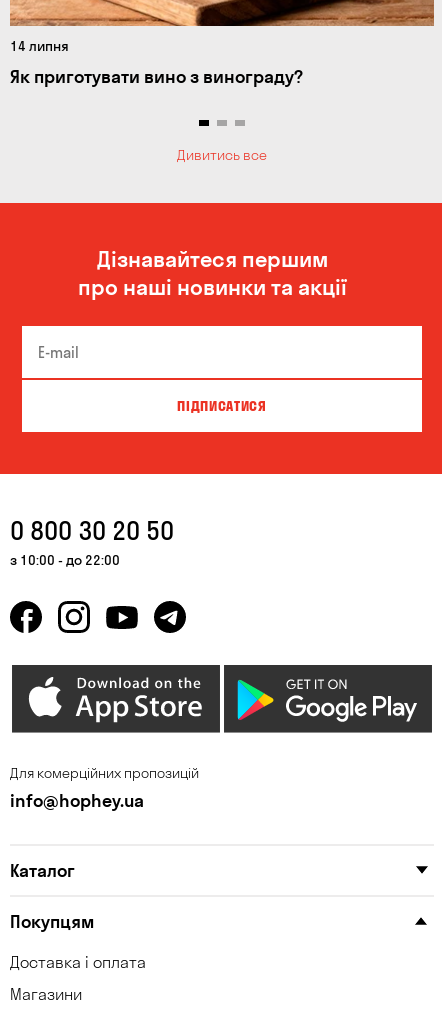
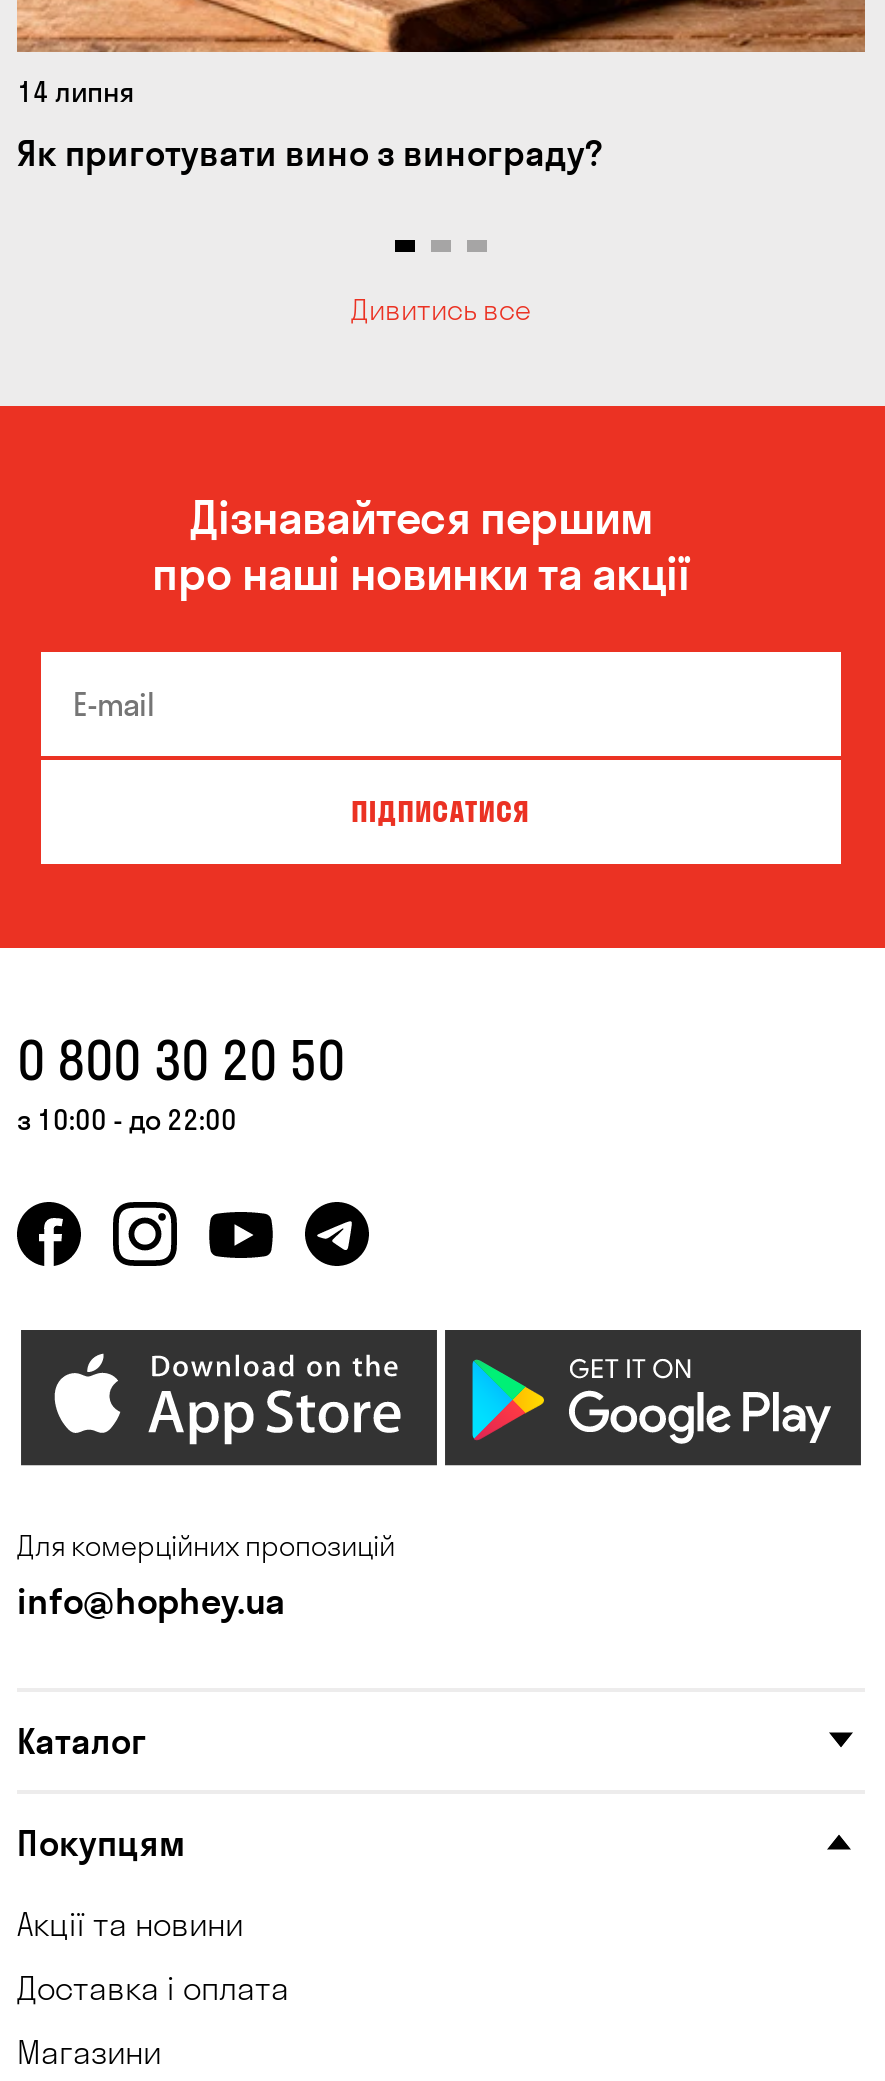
none -> [17,1903,243,1943] Акції та новини

